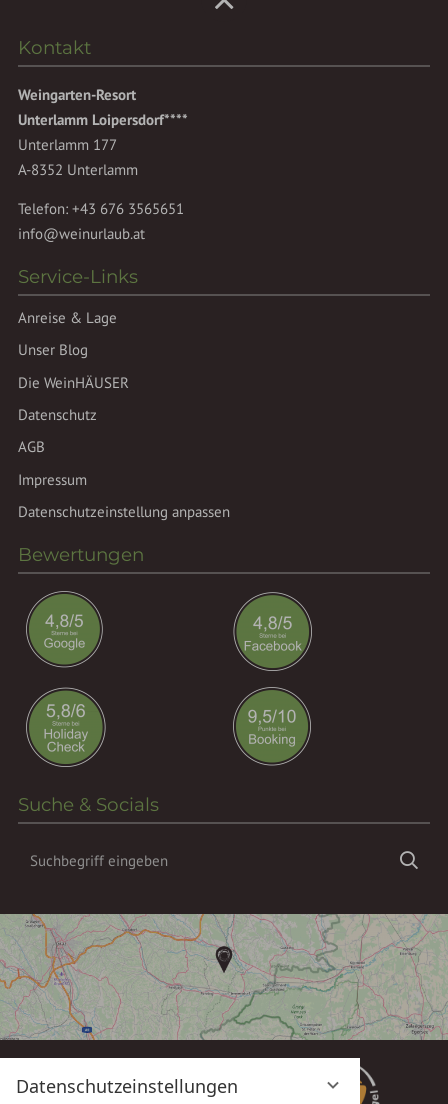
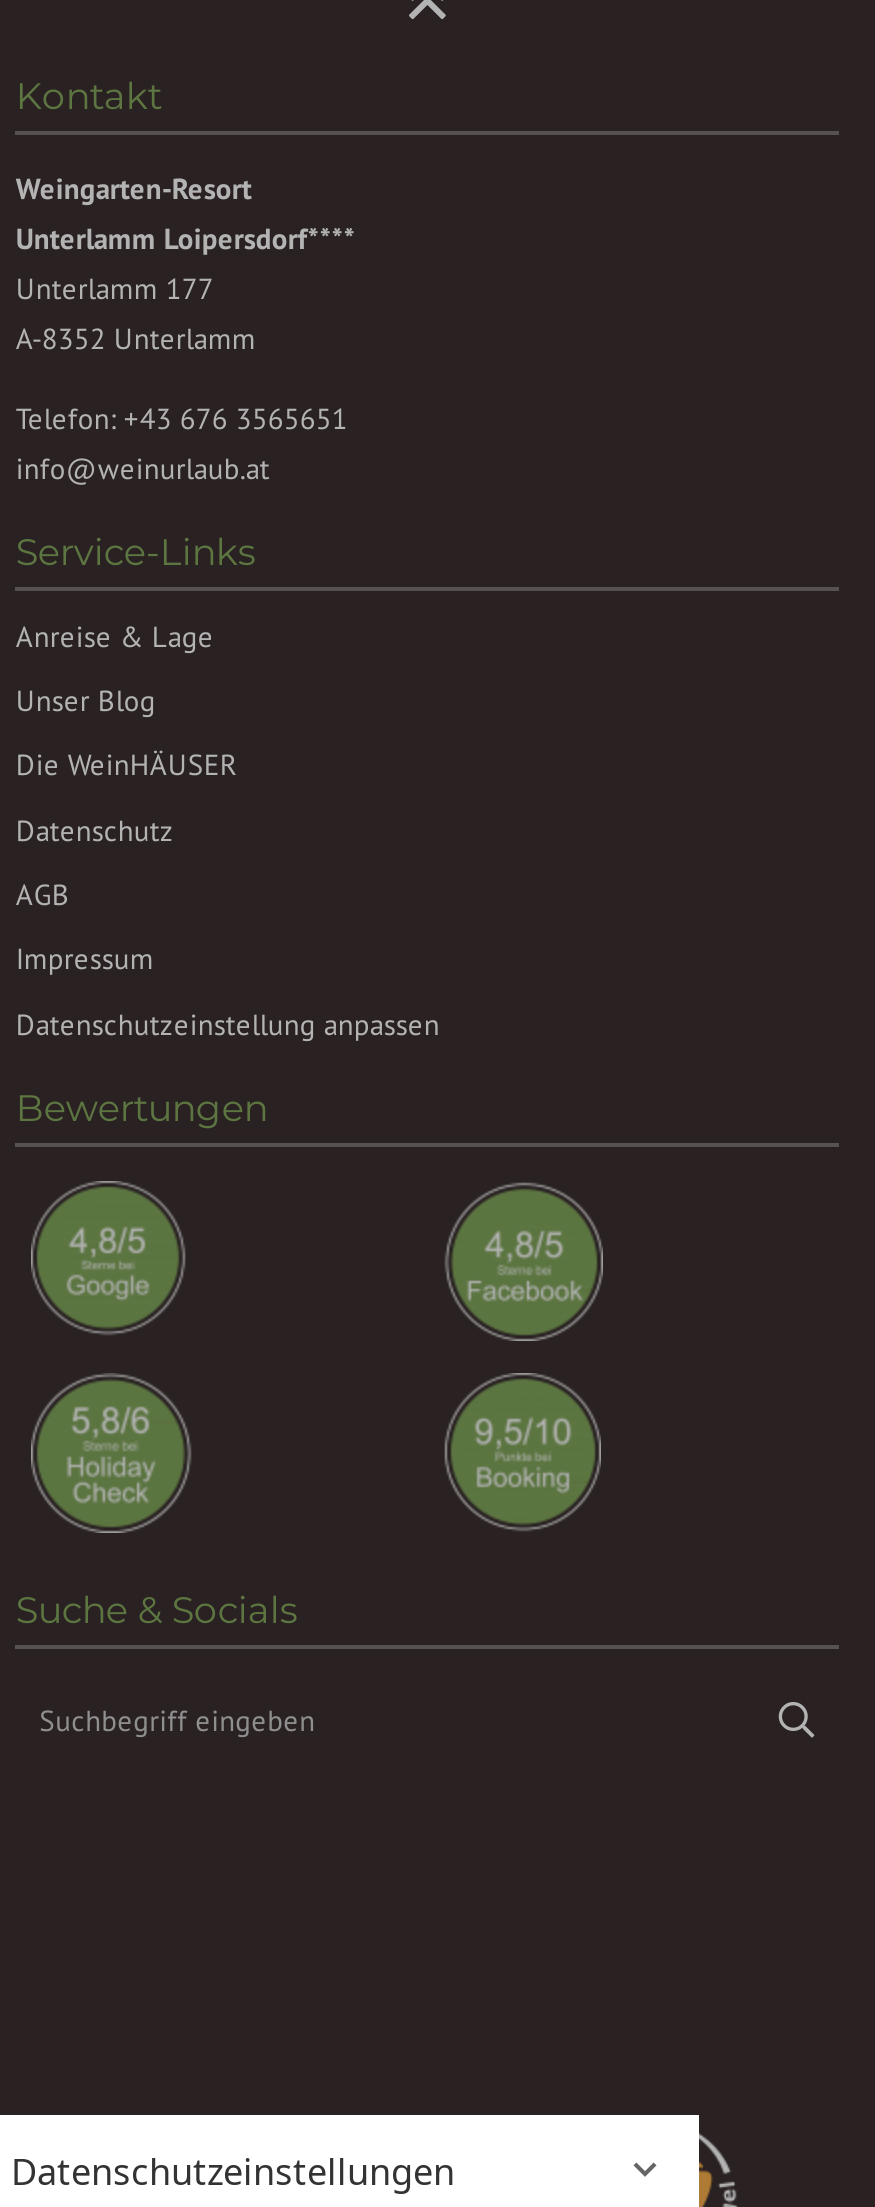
[3,913,445,1041] [image] -> none

